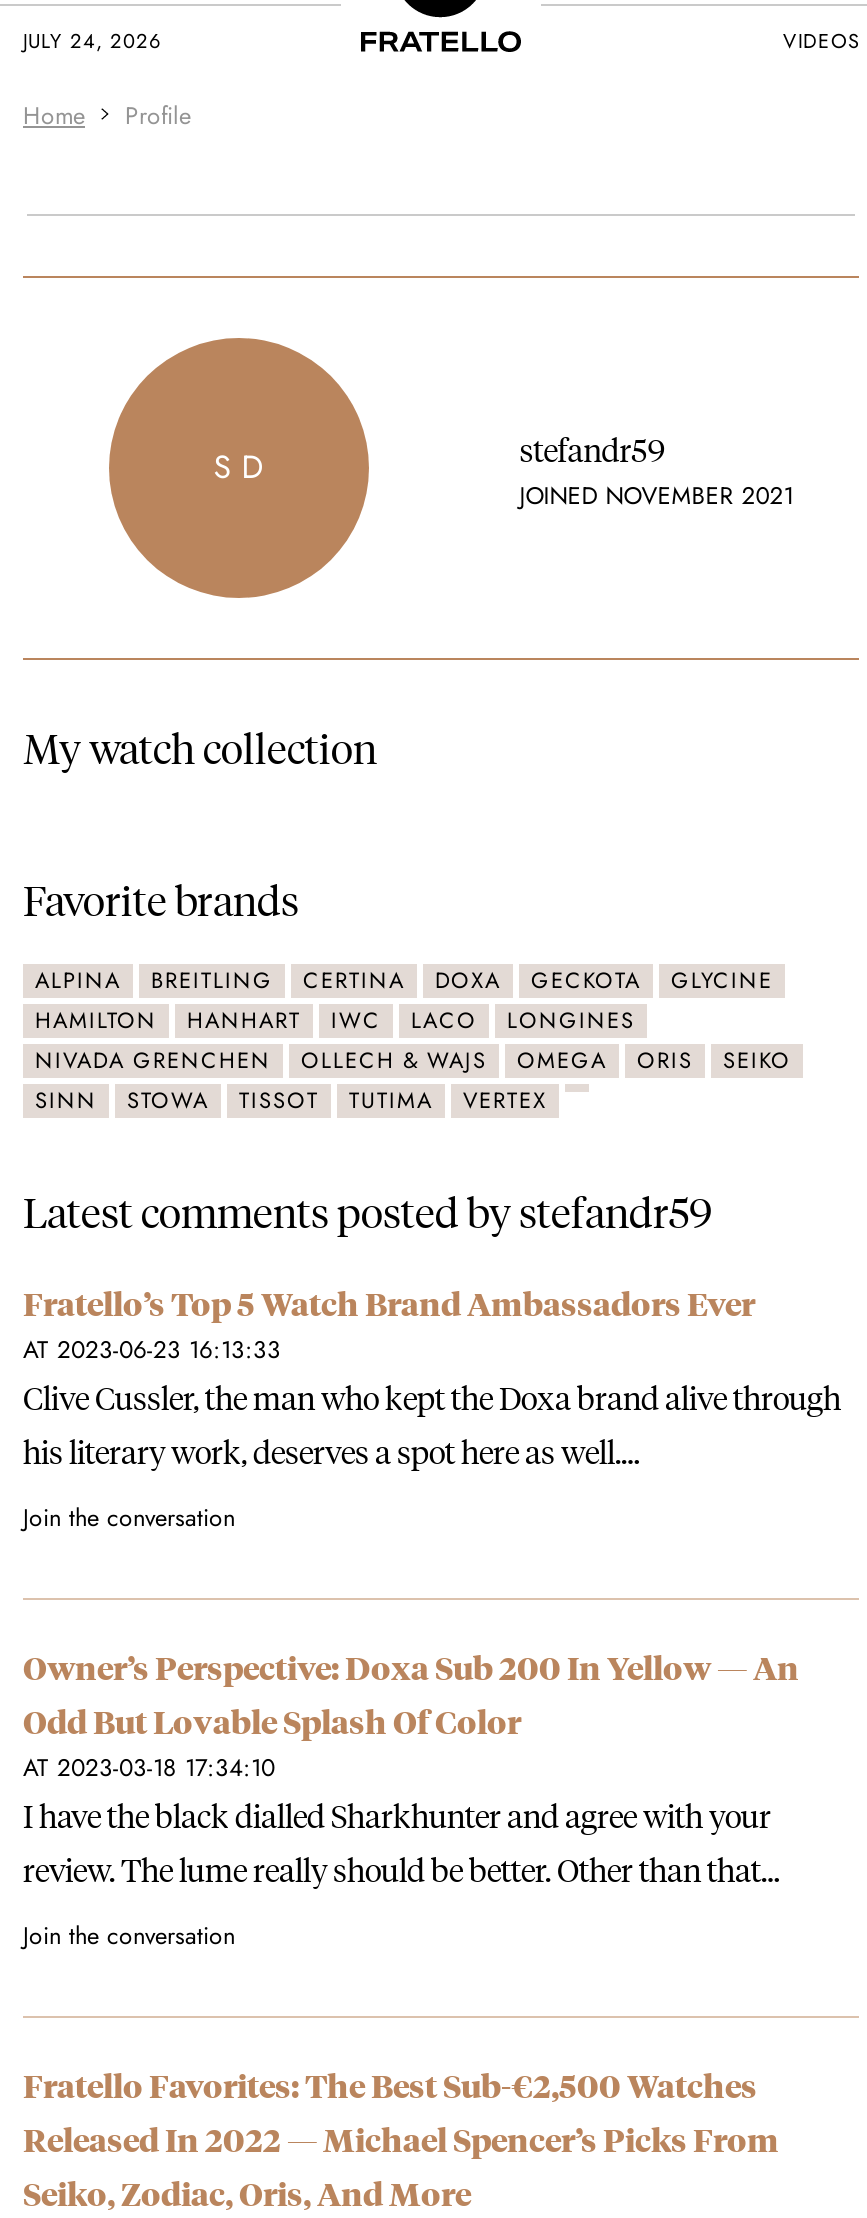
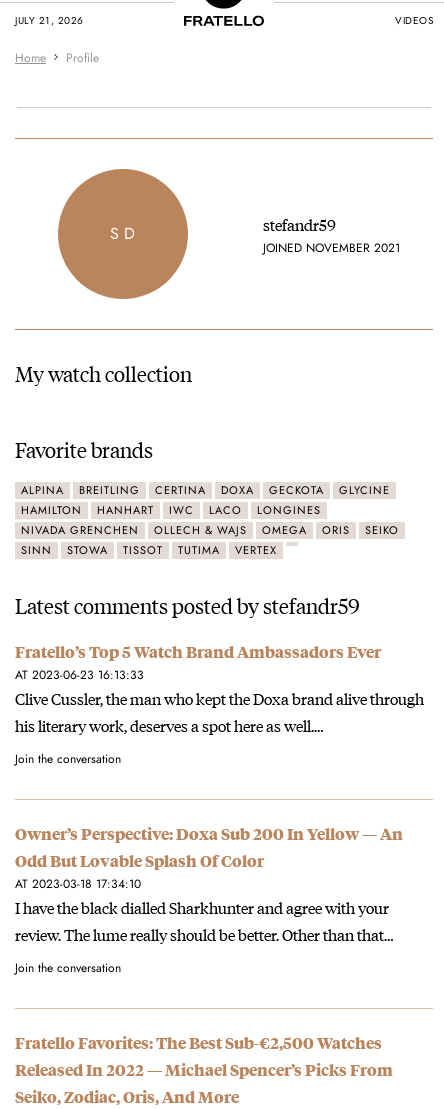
[23,26,162,56] JULY 24, 2026 -> [15,13,83,28] JULY 21, 2026

